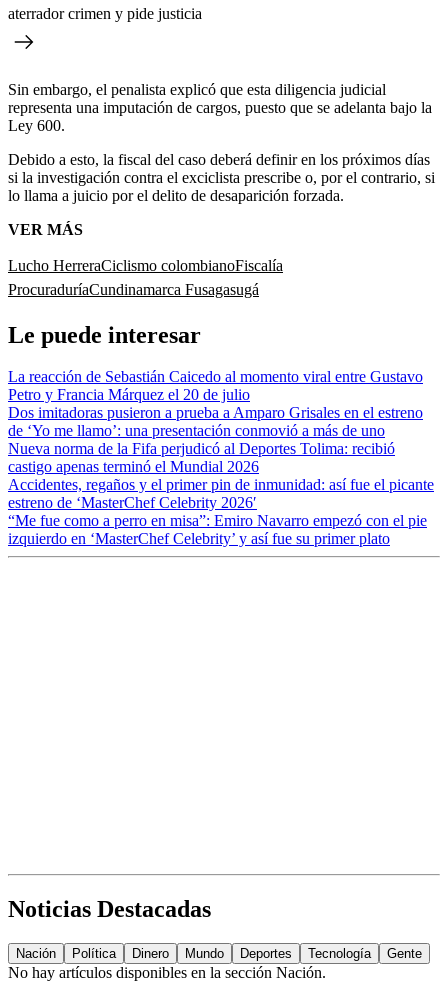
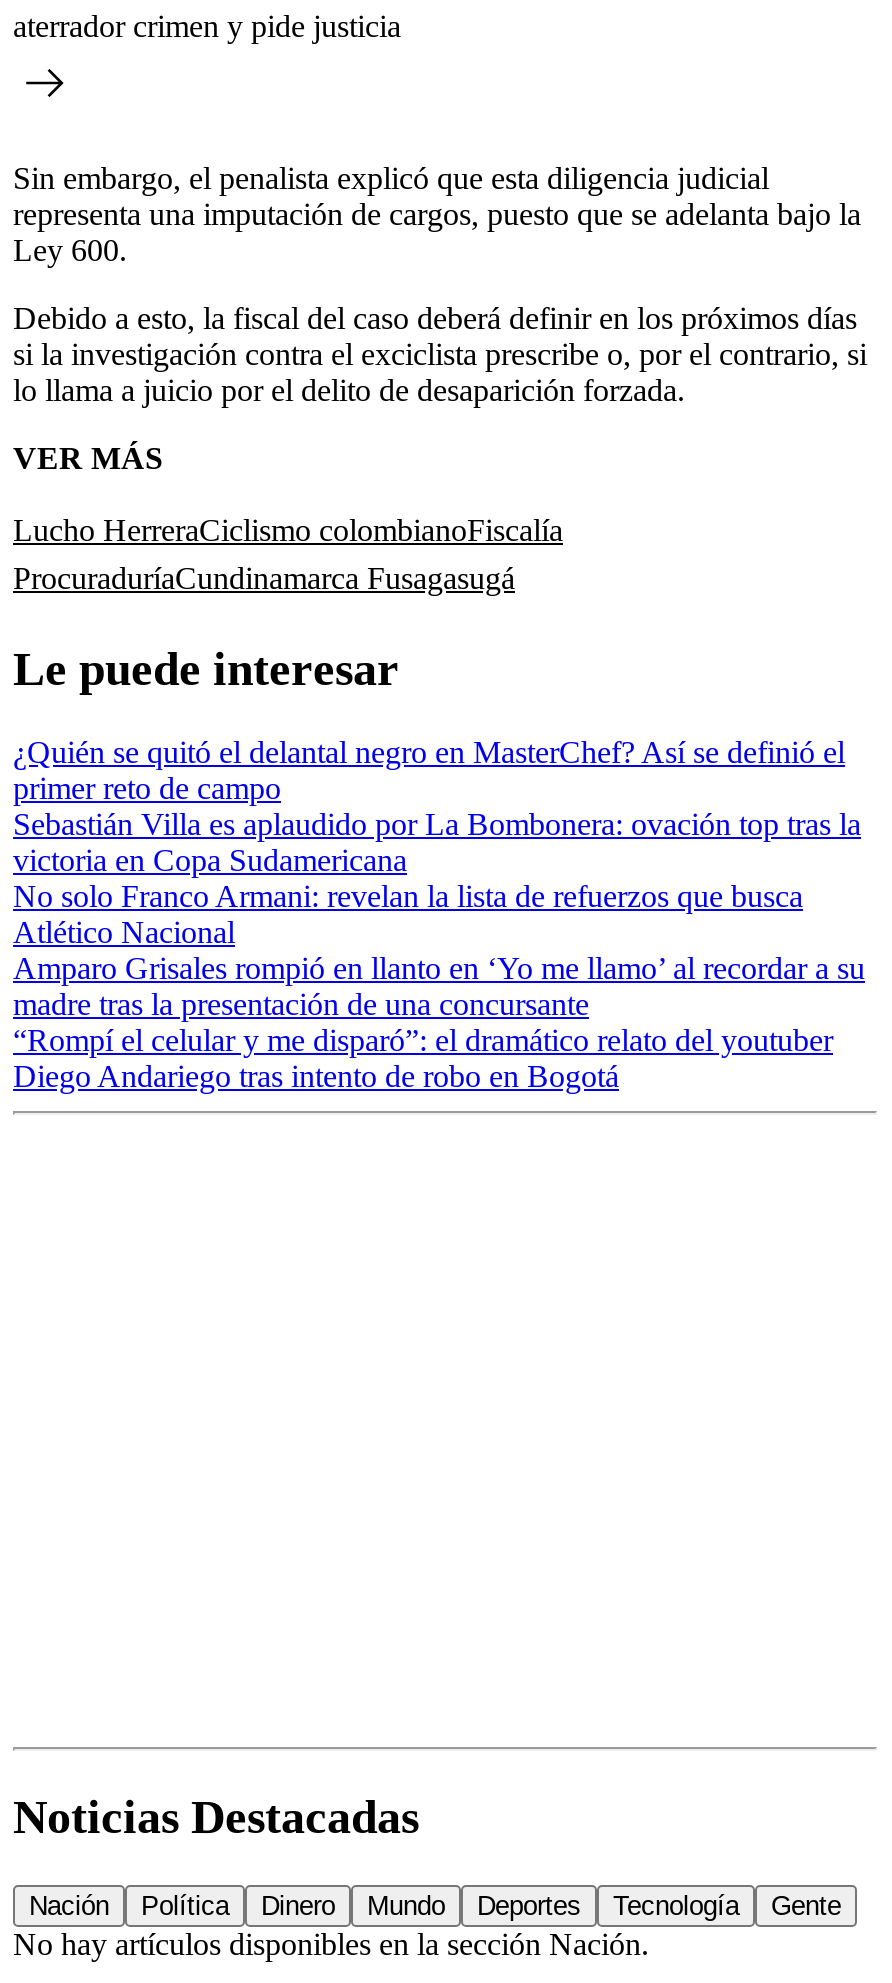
[8,368,434,547] La reacción de Sebastián Caicedo al momento viral entre Gustavo | Petro y Francia Márquez el 20 de julio | Dos imitadoras pusieron a prueba a Amparo Grisales en el estreno | de ‘Yo me llamo’: una presentación conmovió a más de uno | Nueva norma de la Fifa perjudicó al Deportes Tolima: recibió | castigo apenas terminó el Mundial 2026 | Accidentes, regaños y el primer pin de inmunidad: así fue el picante | estreno de ‘MasterChef Celebrity 2026′ | “Me fue como a perro en misa”: Emiro Navarro empezó con el pie | izquierdo en ‘MasterChef Celebrity’ y así fue su primer plato -> [13,736,865,1094] ¿Quién se quitó el delantal negro en MasterChef? Así se definió el | primer reto de campo | Sebastián Villa es aplaudido por La Bombonera: ovación top tras la | victoria en Copa Sudamericana | No solo Franco Armani: revelan la lista de refuerzos que busca | Atlético Nacional | Amparo Grisales rompió en llanto en ‘Yo me llamo’ al recordar a su | madre tras la presentación de una concursante | “Rompí el celular y me disparó”: el dramático relato del youtuber | Diego Andariego tras intento de robo en Bogotá

